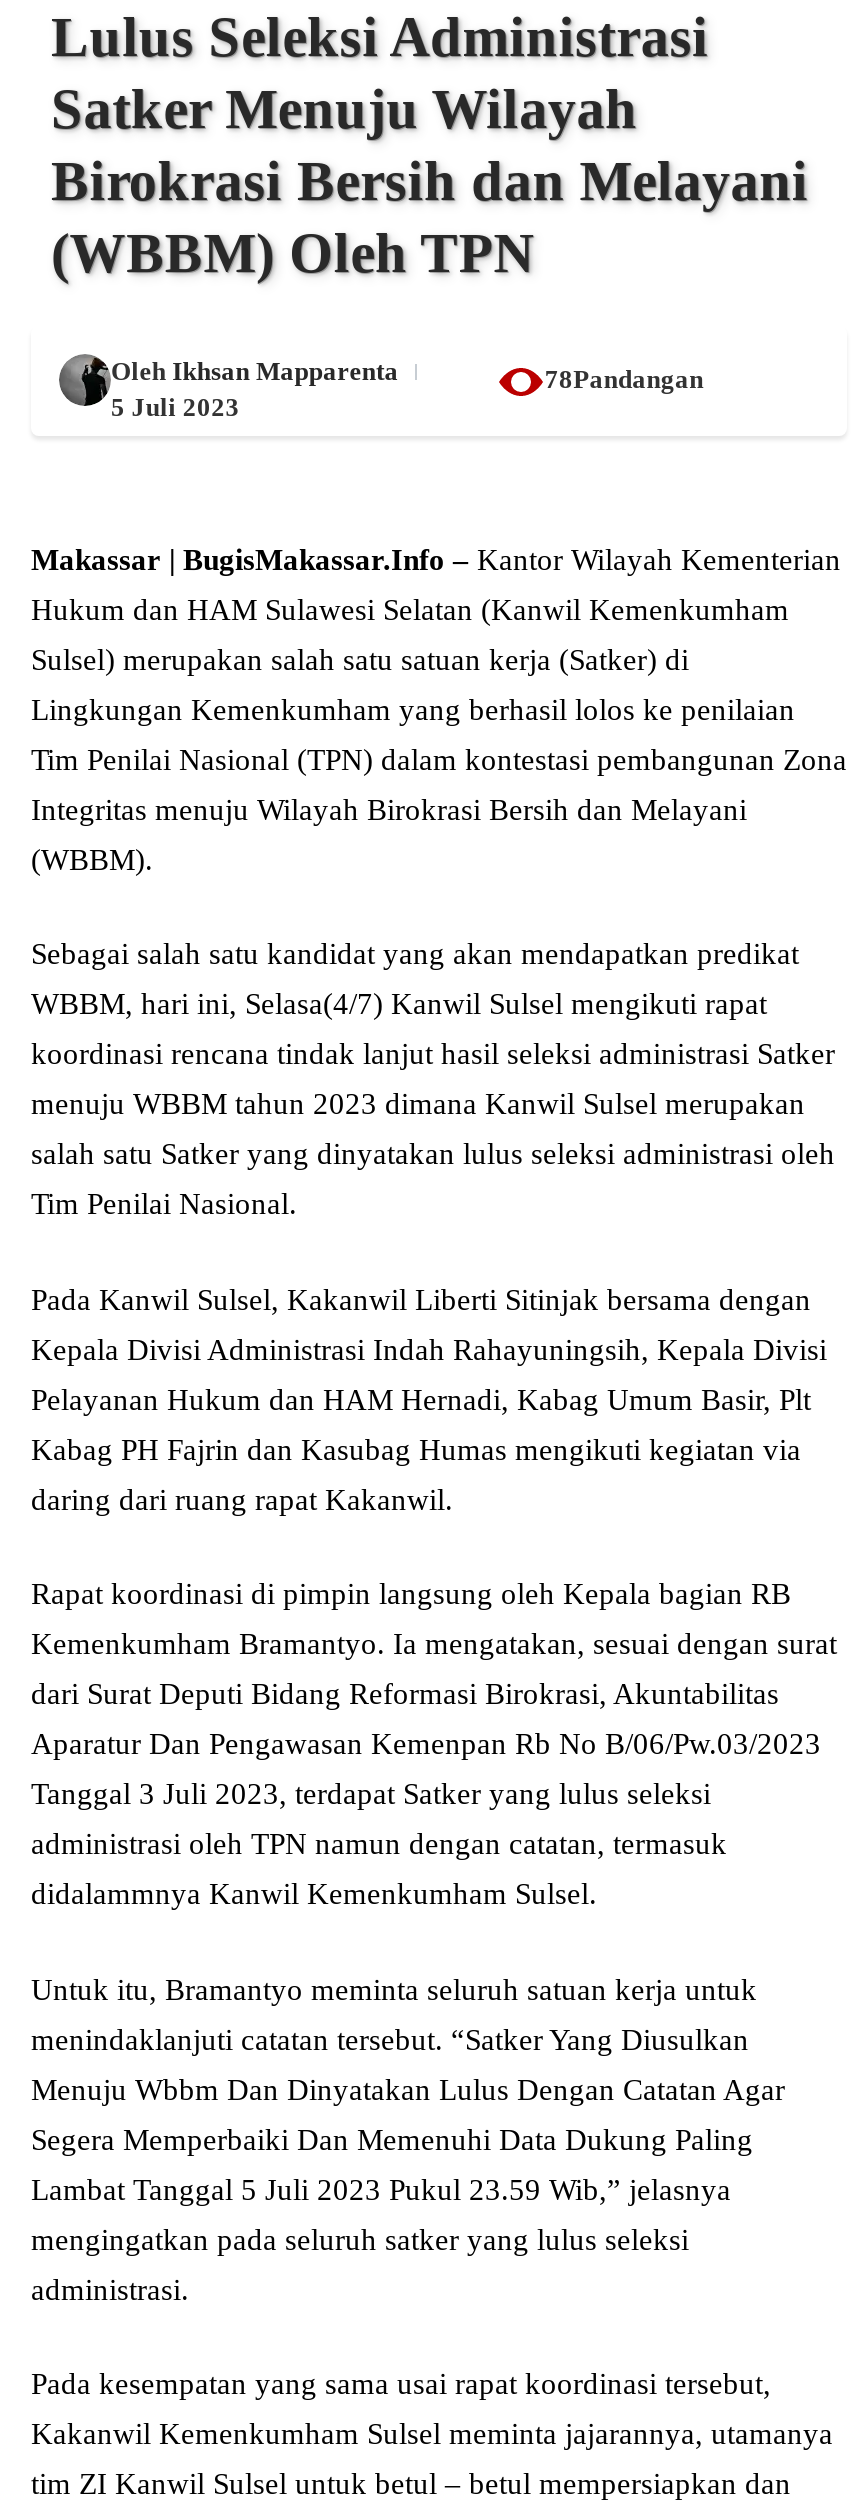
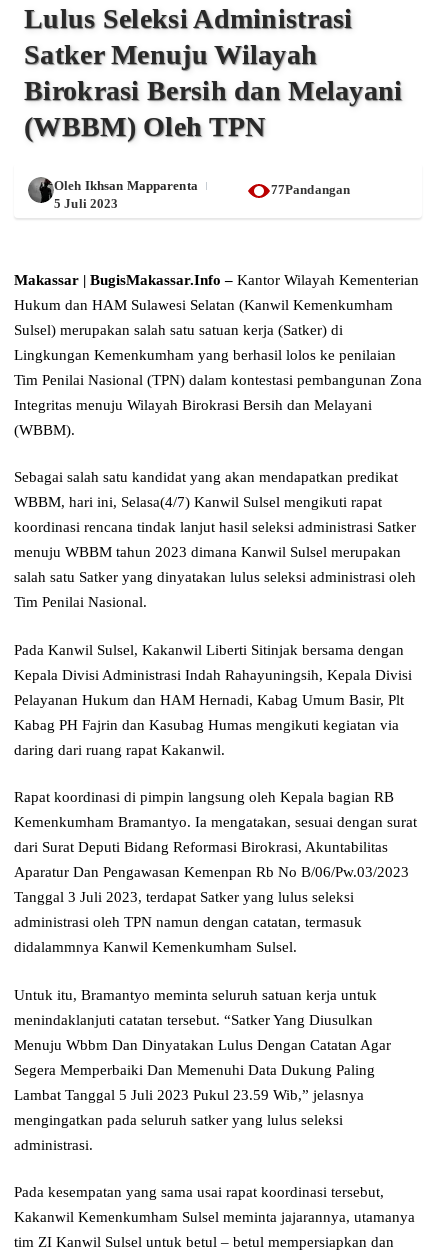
[545,367,703,395] 78Pandangan -> [271,183,350,197] 77Pandangan

